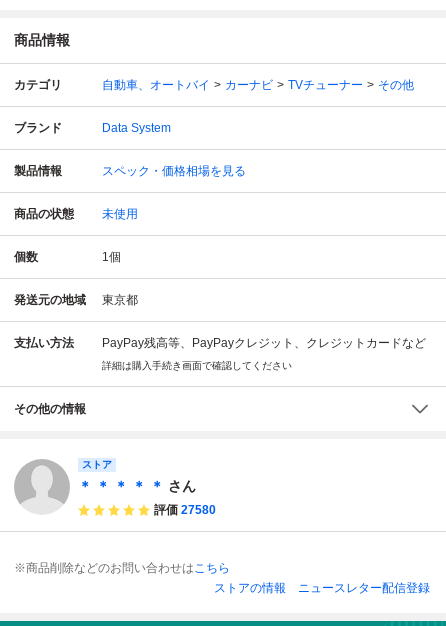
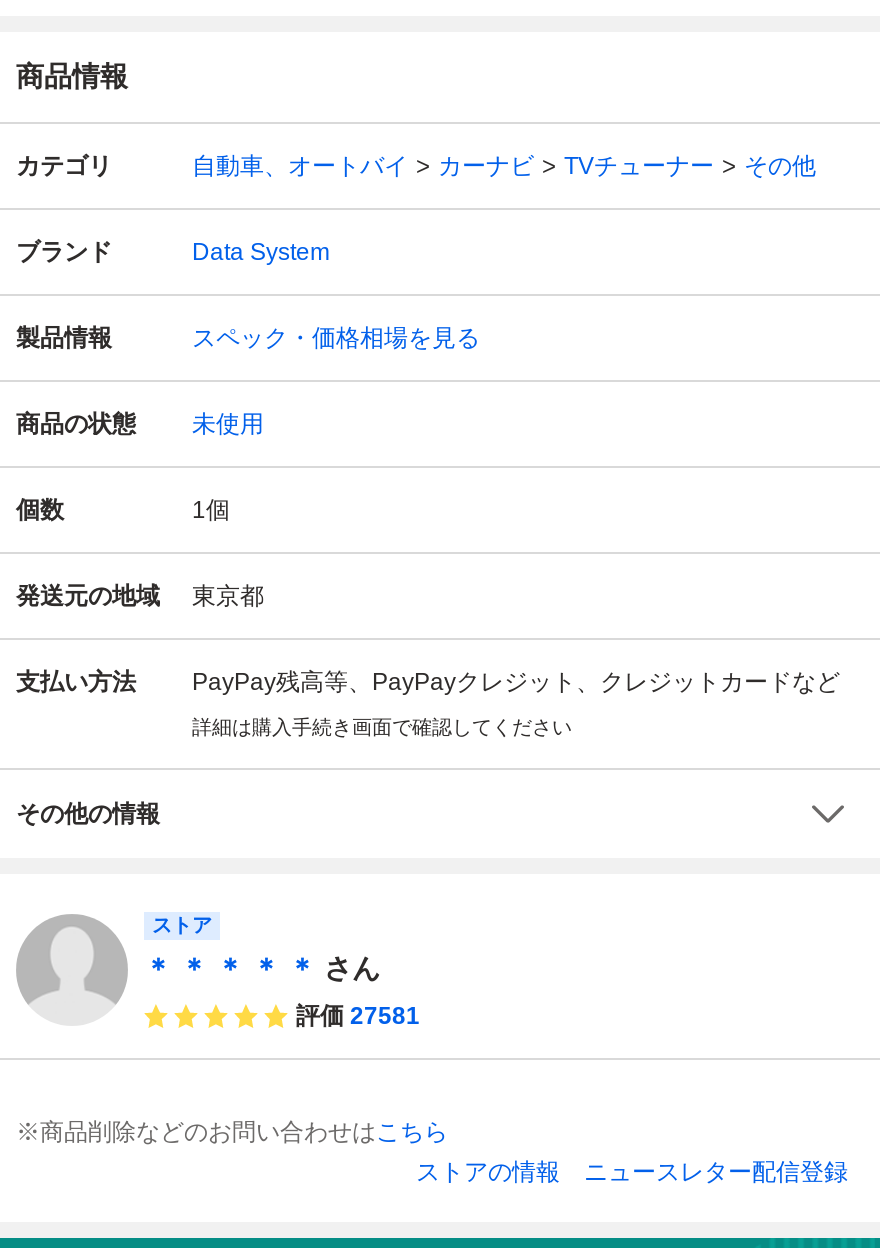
[154,503,216,517] 評価 27580 -> [296,1001,420,1029] 評価 27581

